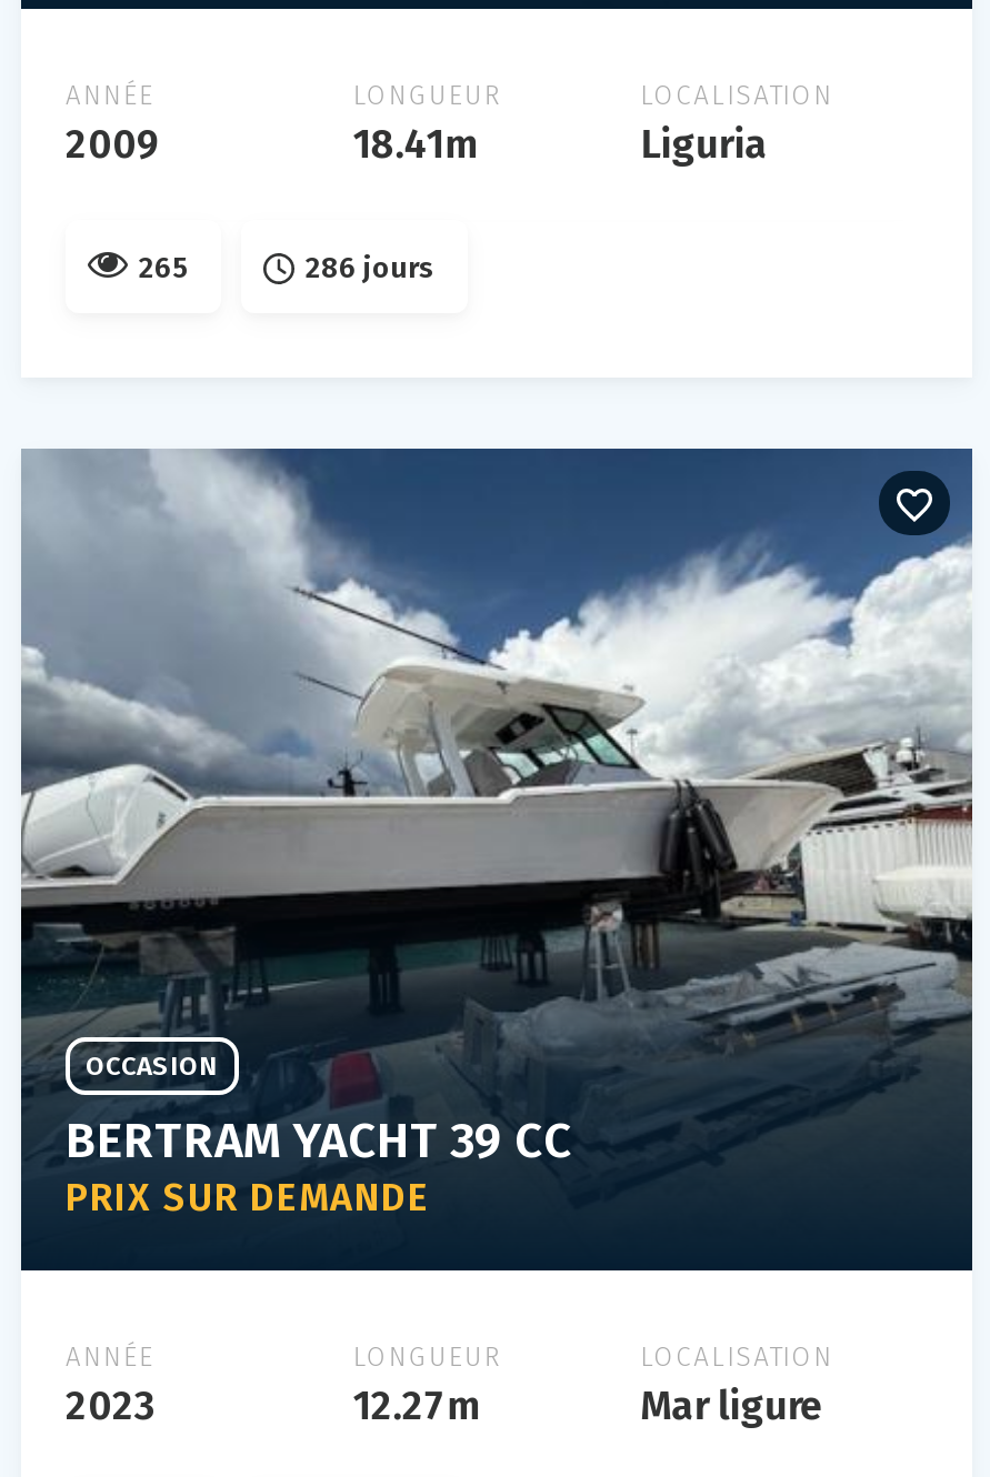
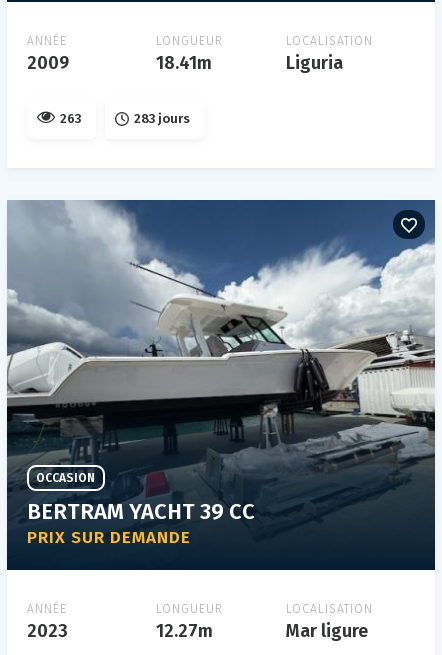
[139,251,188,284] 265 -> [60,111,81,126] 263
[306,251,434,284] 286 jours -> [134,111,190,126] 283 jours

